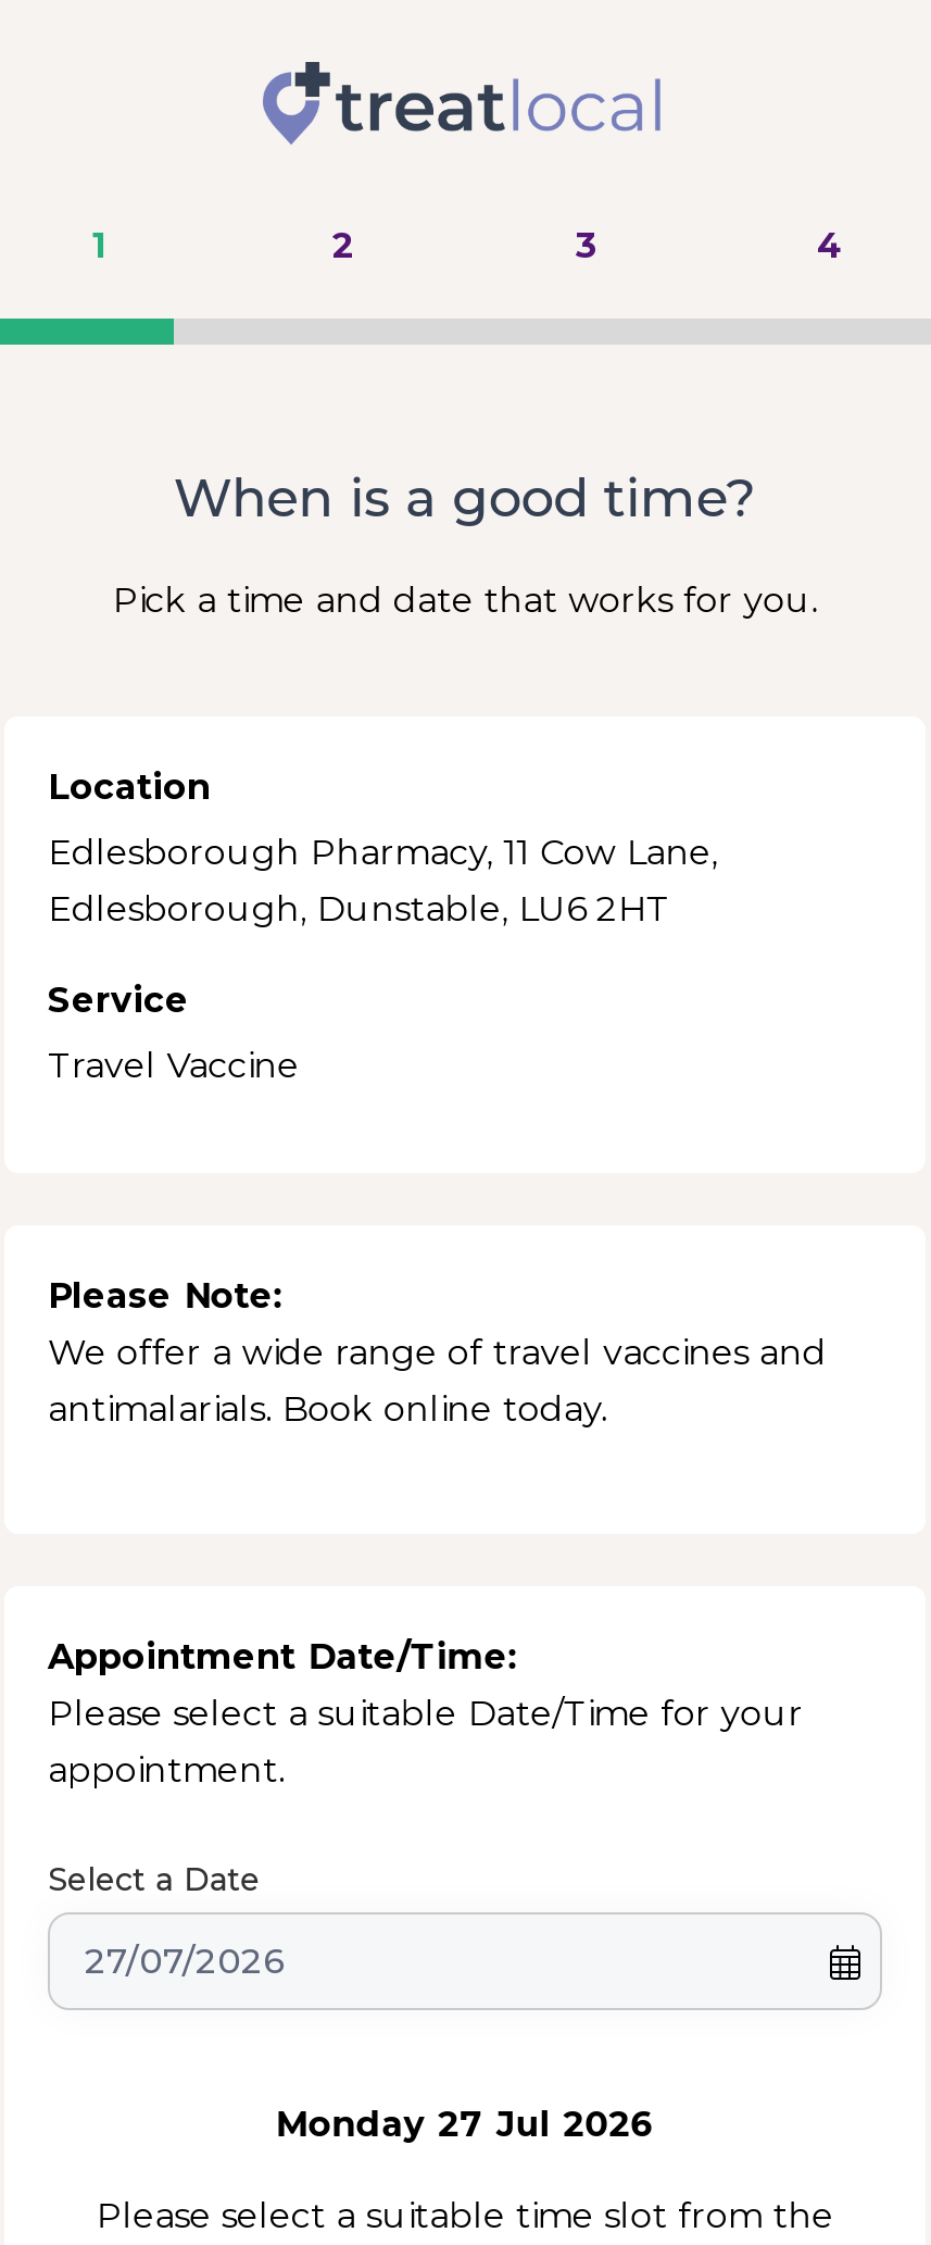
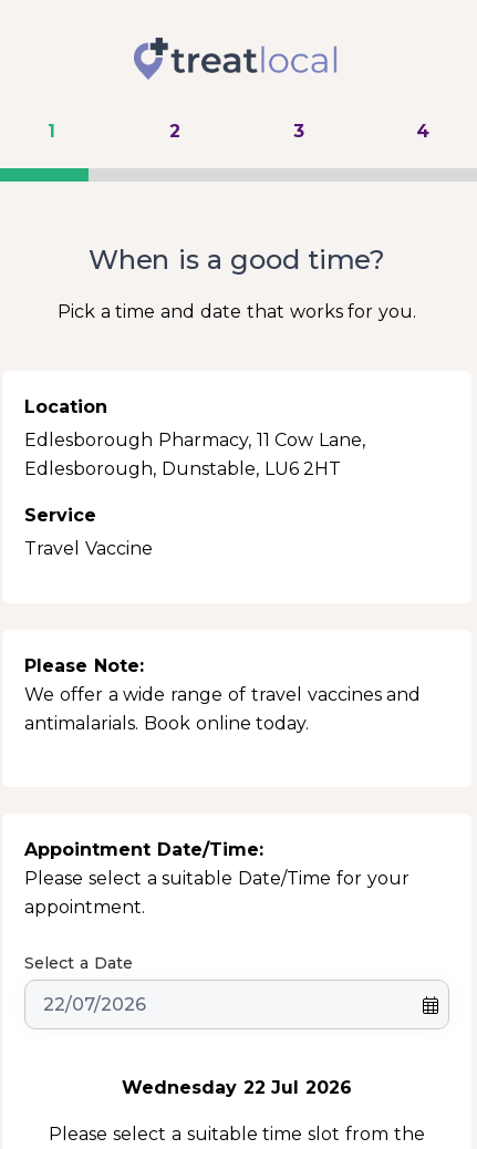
[275,2103,654,2145] Monday 27 Jul 2026 -> [122,1077,352,1098] Wednesday 22 Jul 2026

